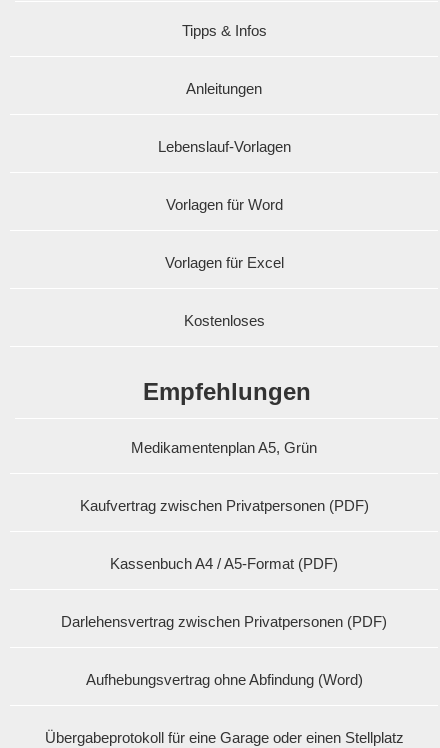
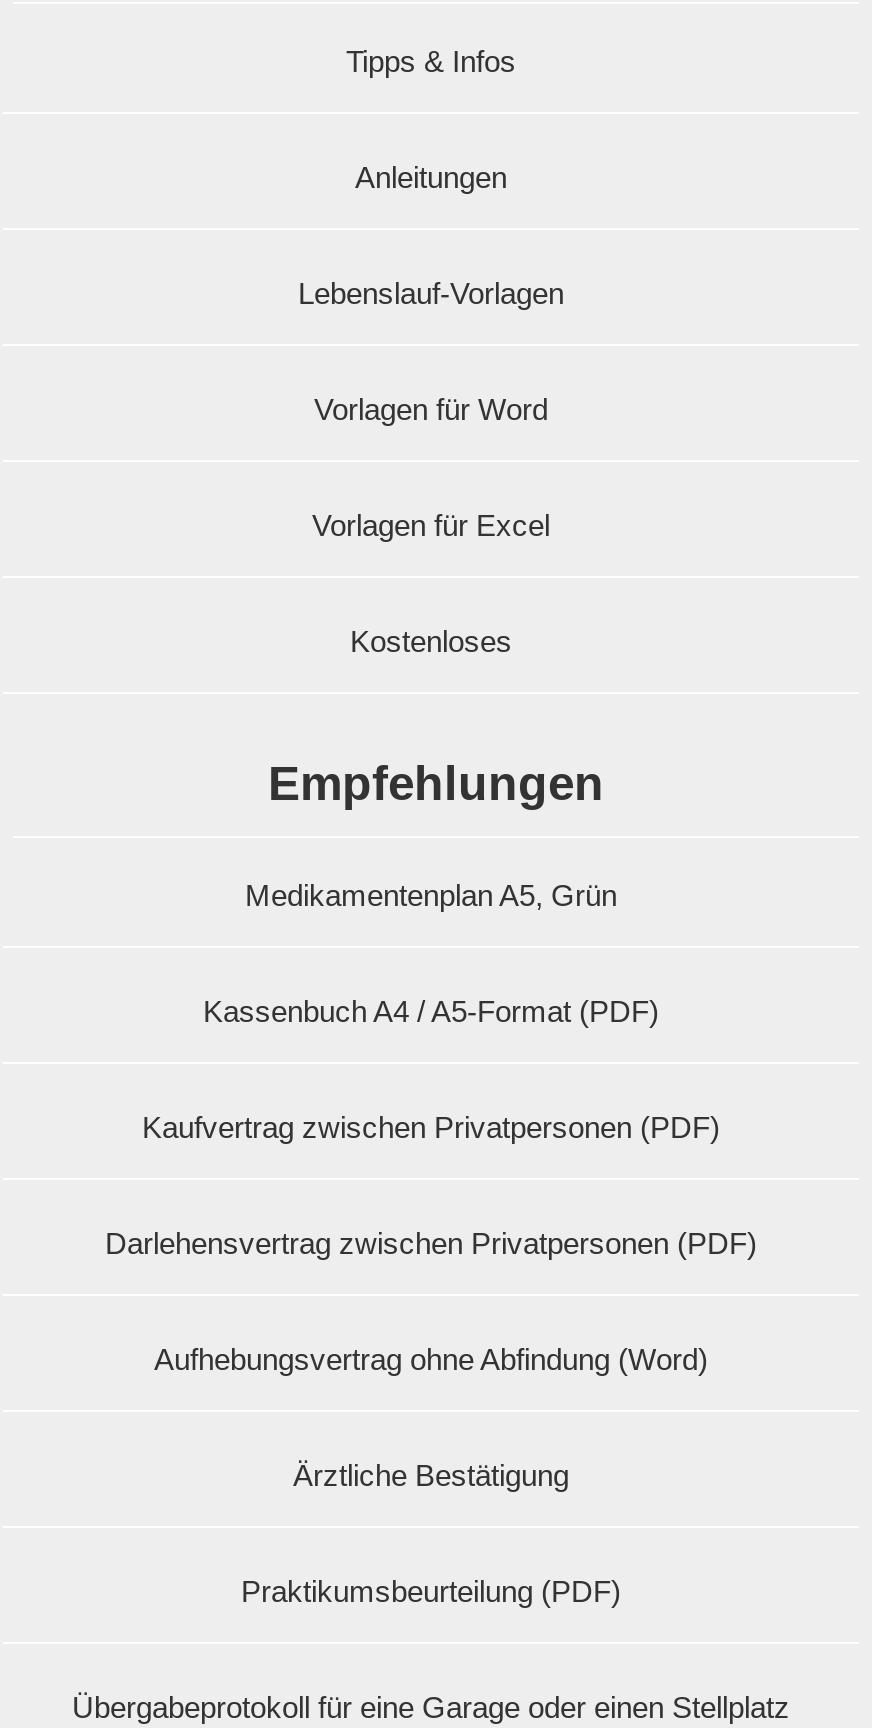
moved [110,554,338,571] -> [203,993,659,1027]: Kassenbuch A4 / A5-Format (PDF)
none -> [241,1457,621,1607] Ärztliche Bestätigung | Praktikumsbeurteilung (PDF)

